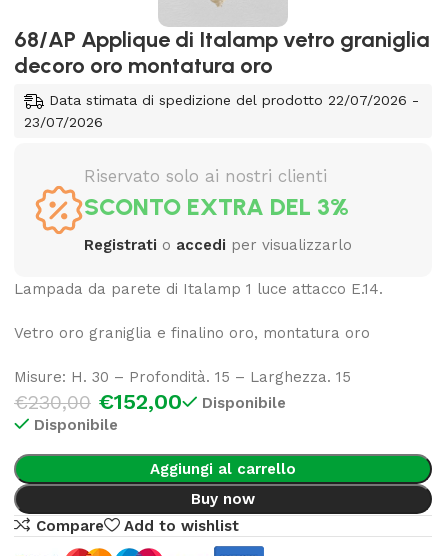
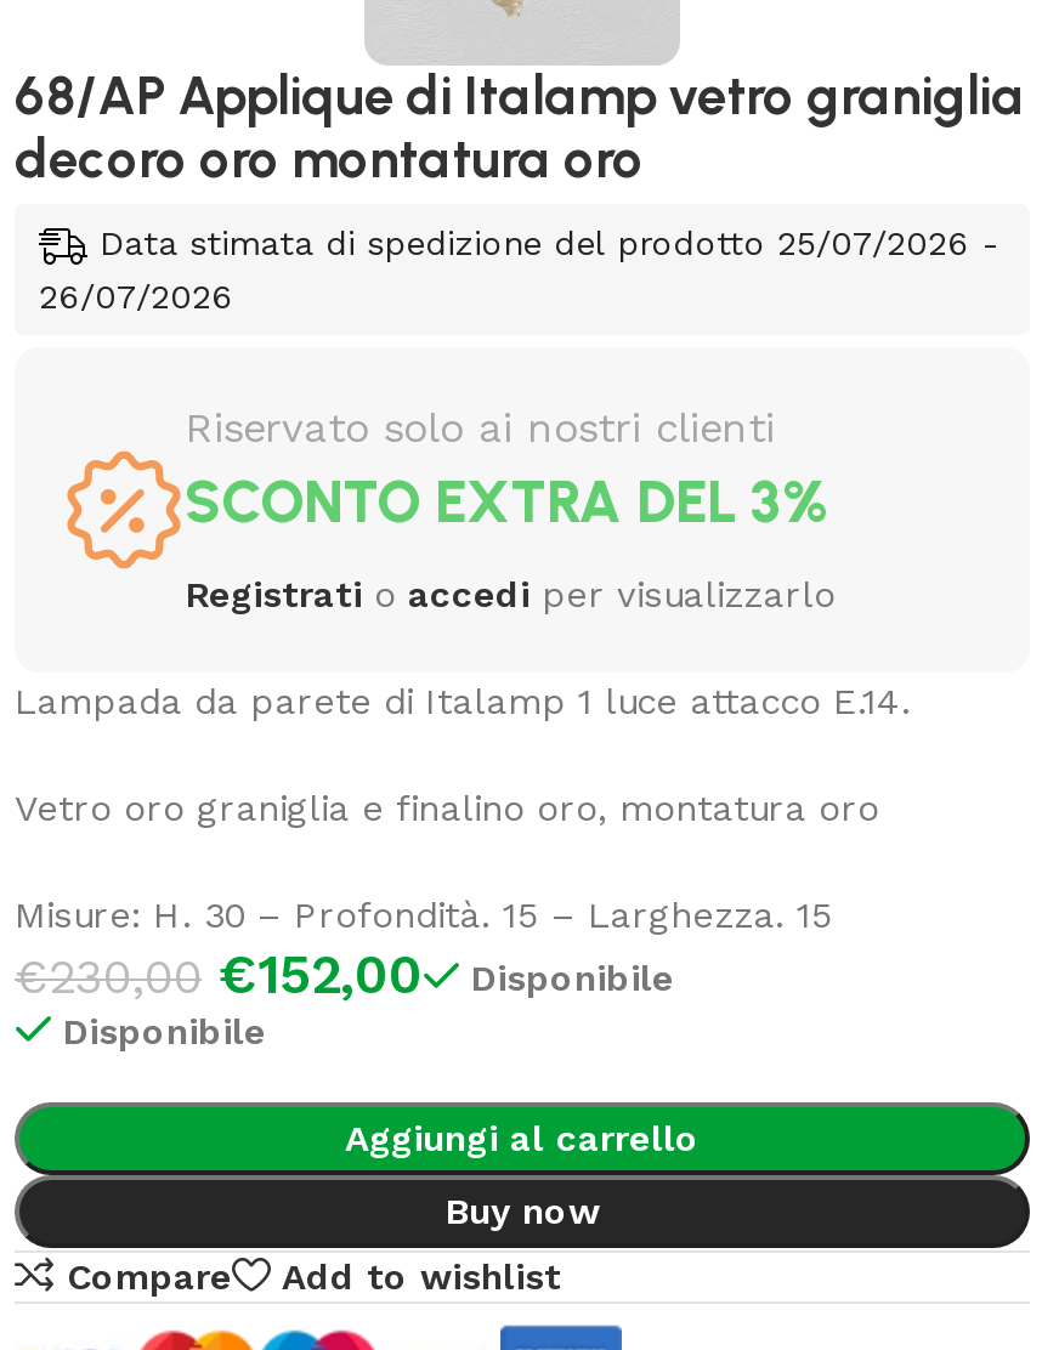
[49,92,419,108] Data stimata di spedizione del prodotto 22/07/2026 - -> [100,223,998,262] Data stimata di spedizione del prodotto 25/07/2026 -
[24,114,103,130] 23/07/2026 -> [39,278,233,317] 26/07/2026

